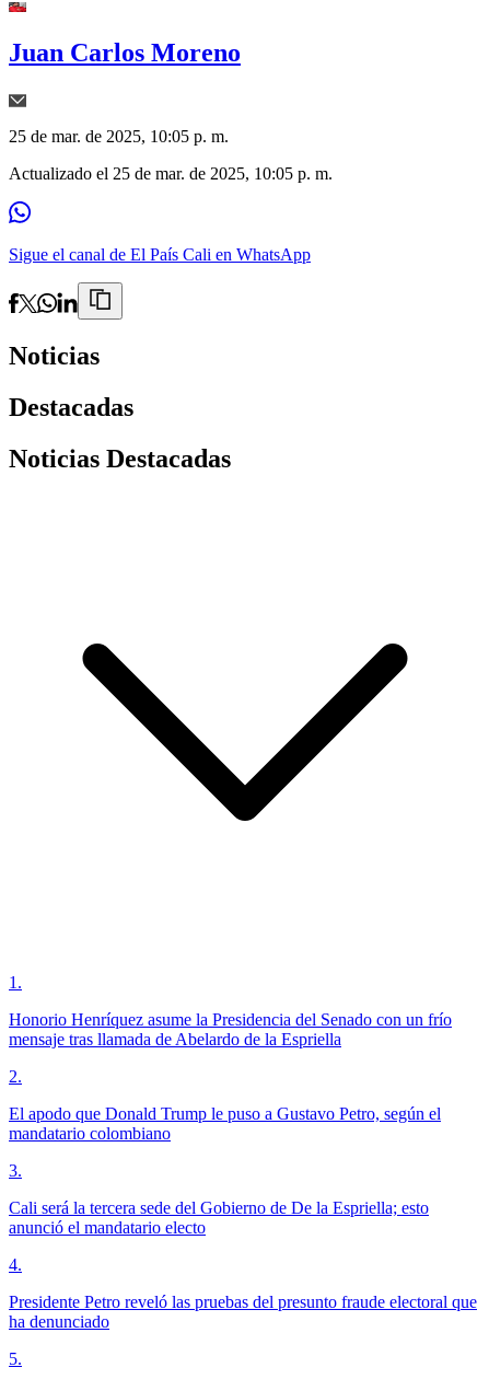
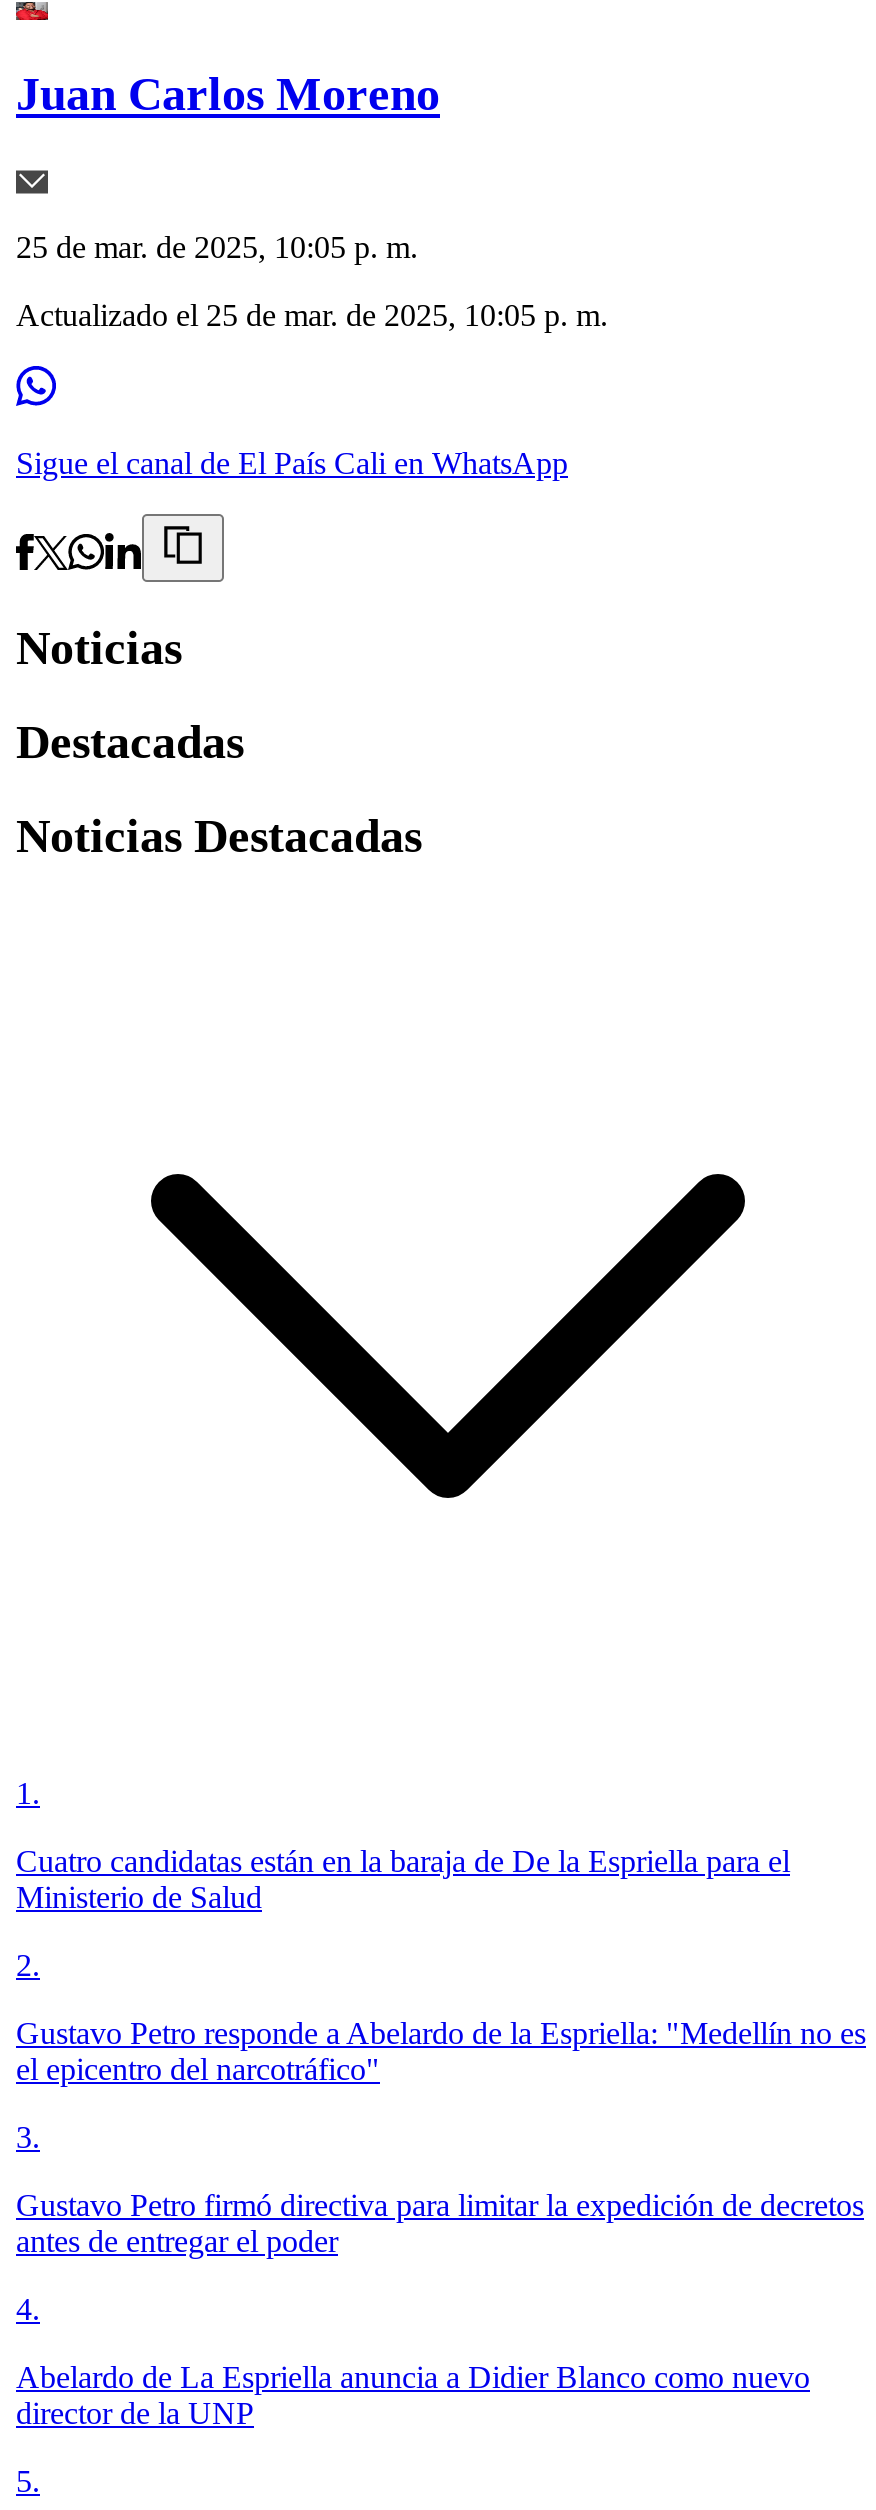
[9,1010,452,1049] Honorio Henríquez asume la Presidencia del Senado con un frío | mensaje tras llamada de Abelardo de la Espriella -> [16,1844,790,1914] Cuatro candidatas están en la baraja de De la Espriella para el | Ministerio de Salud
[9,1104,441,1143] El apodo que Donald Trump le puso a Gustavo Petro, según el | mandatario colombiano -> [16,2016,866,2086] Gustavo Petro responde a Abelardo de la Espriella: "Medellín no es | el epicentro del narcotráfico"
[9,1199,429,1237] Cali será la tercera sede del Gobierno de De la Espriella; esto | anunció el mandatario electo -> [16,2188,864,2258] Gustavo Petro firmó directiva para limitar la expedición de decretos | antes de entregar el poder
[9,1293,477,1331] Presidente Petro reveló las pruebas del presunto fraude electoral que | ha denunciado -> [16,2360,810,2430] Abelardo de La Espriella anuncia a Didier Blanco como nuevo | director de la UNP

